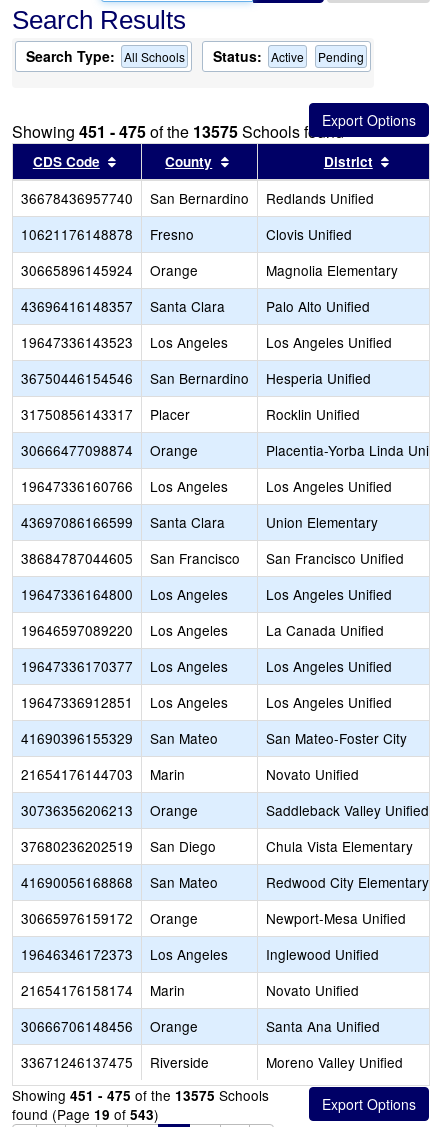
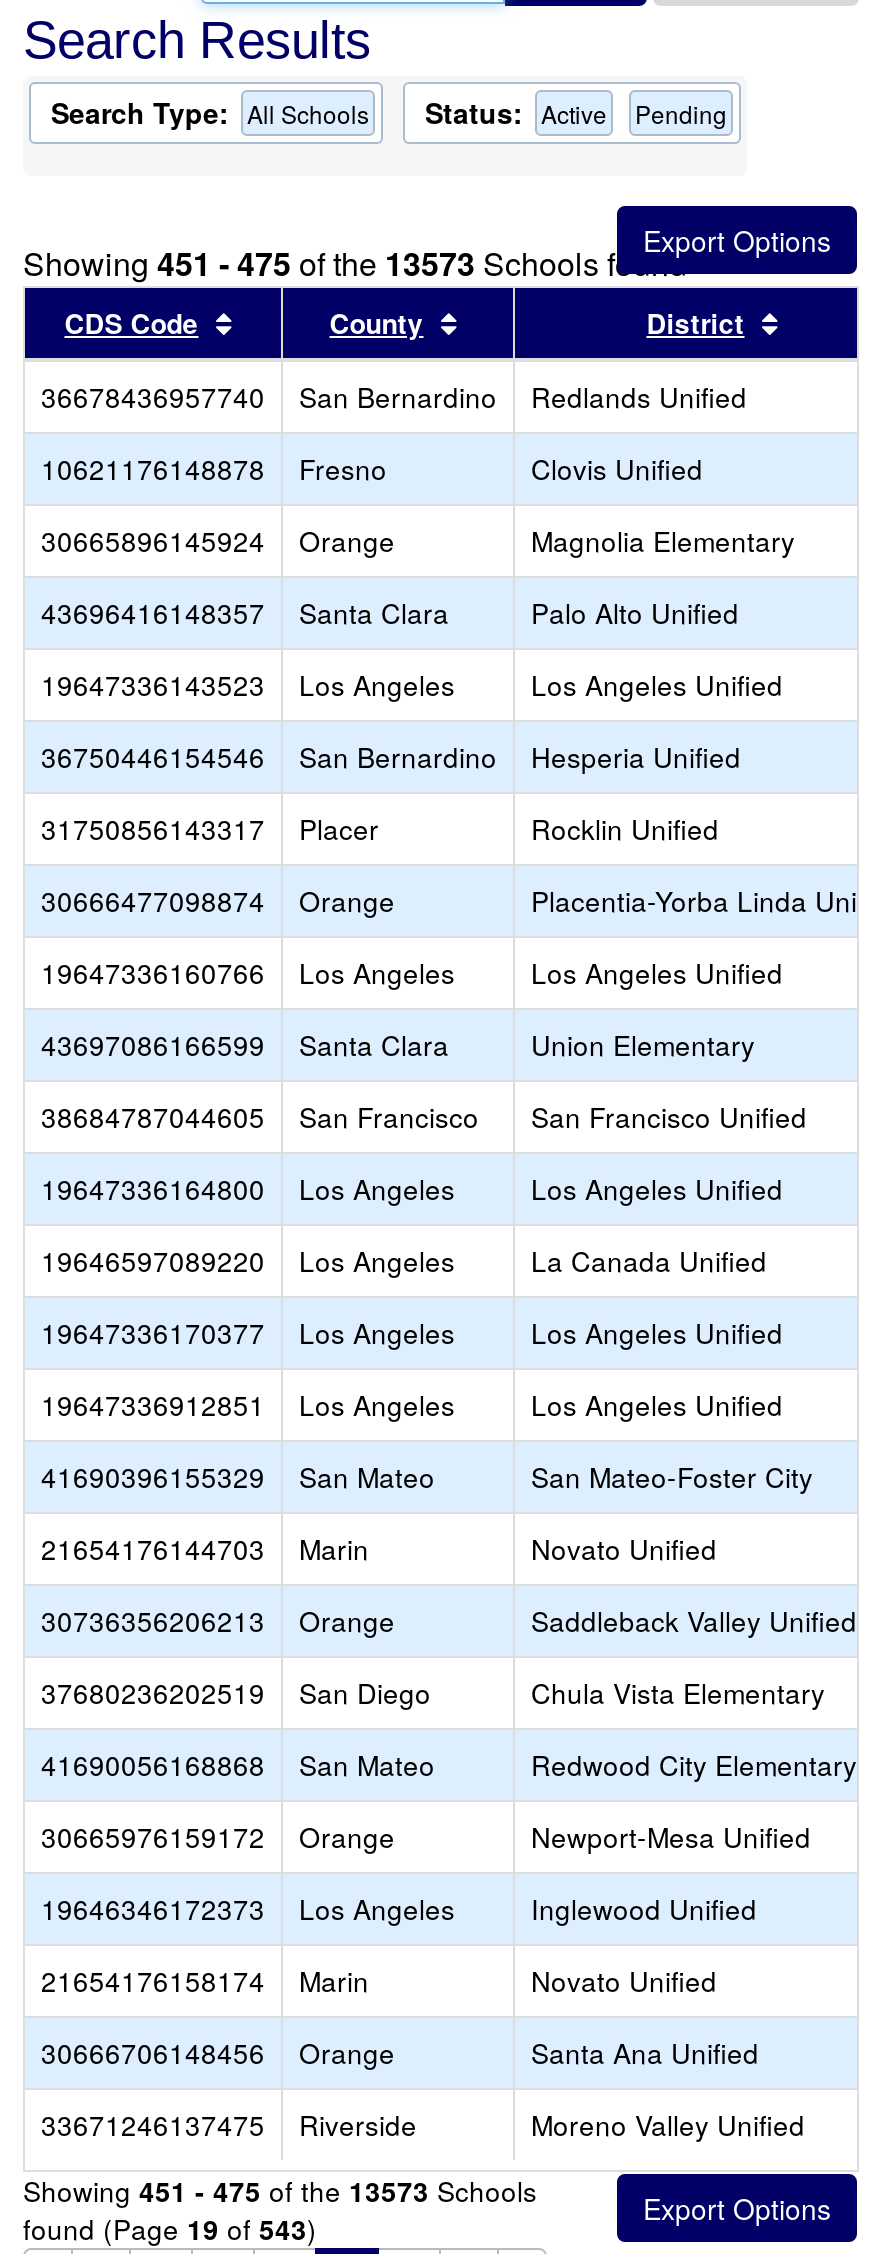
[12,120,344,143] Showing 451 - 475 of the 13575 Schools found -> [23,240,687,286] Showing 451 - 475 of the 13573 Schools found
[12,1085,269,1105] Showing 451 - 475 of the 13575 Schools -> [23,2170,537,2210] Showing 451 - 475 of the 13573 Schools

